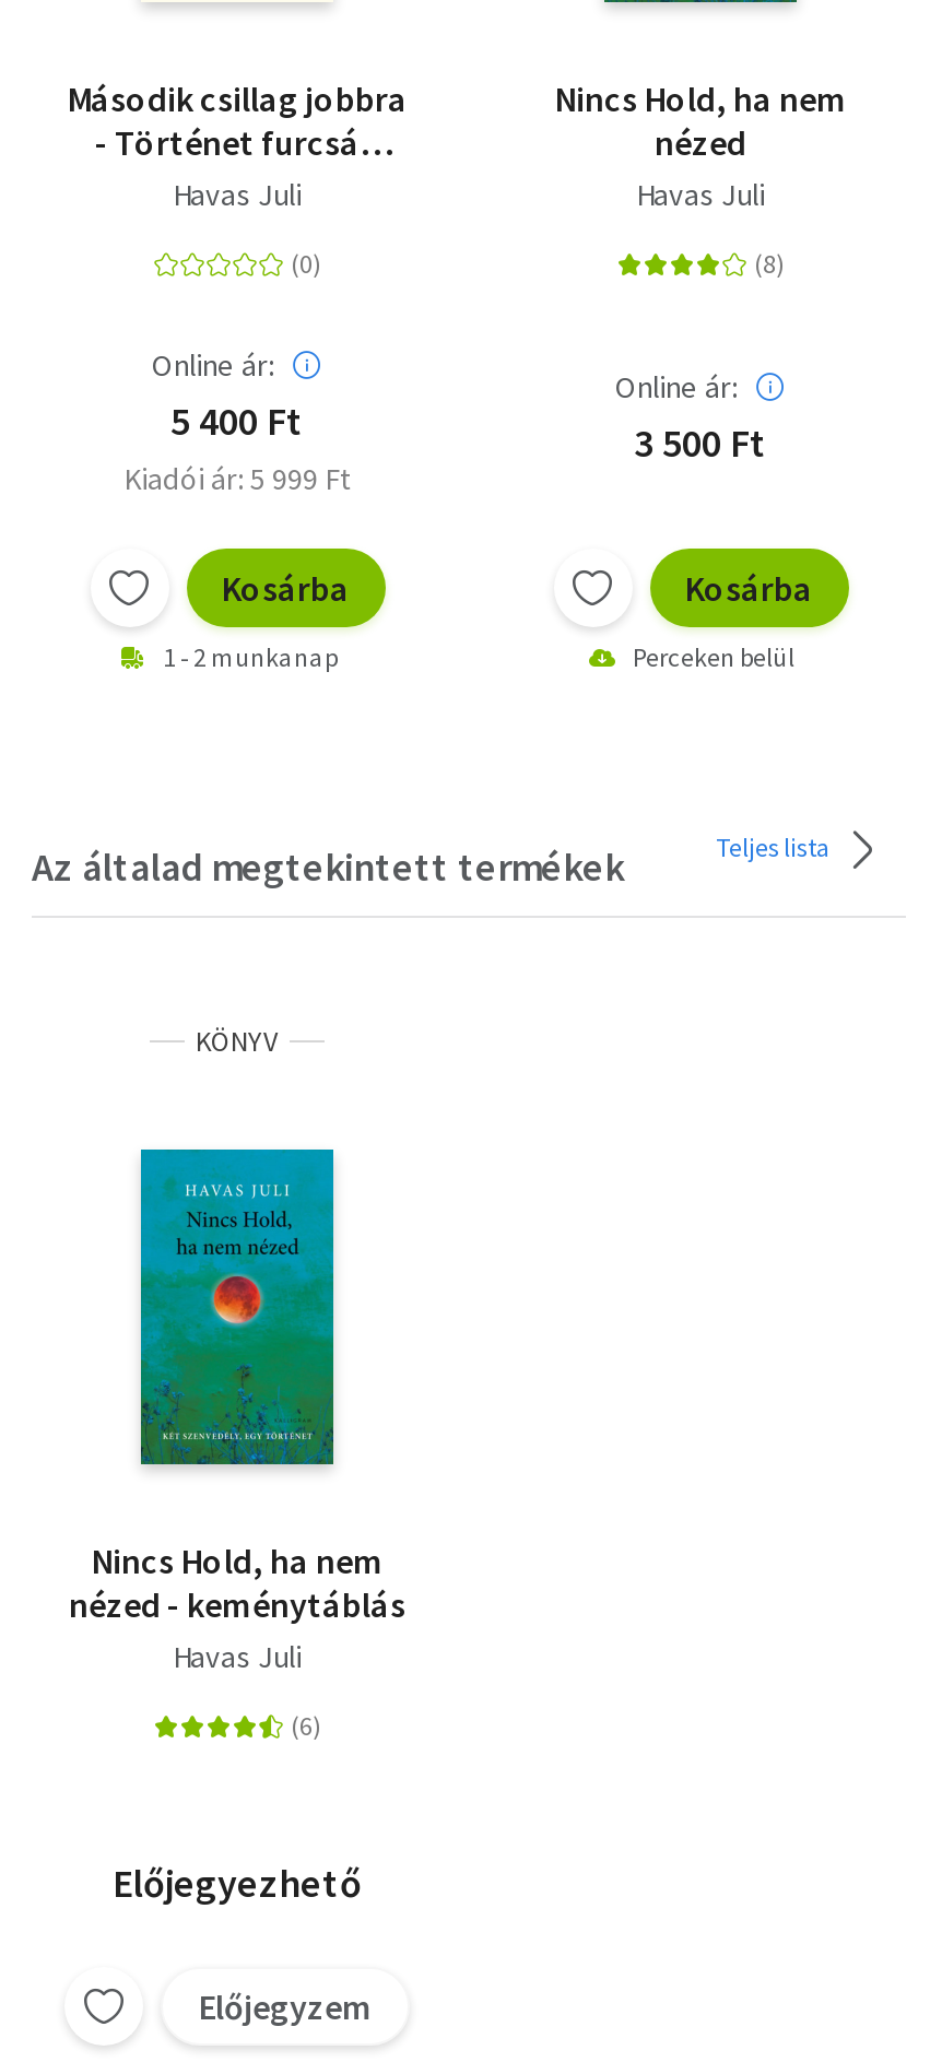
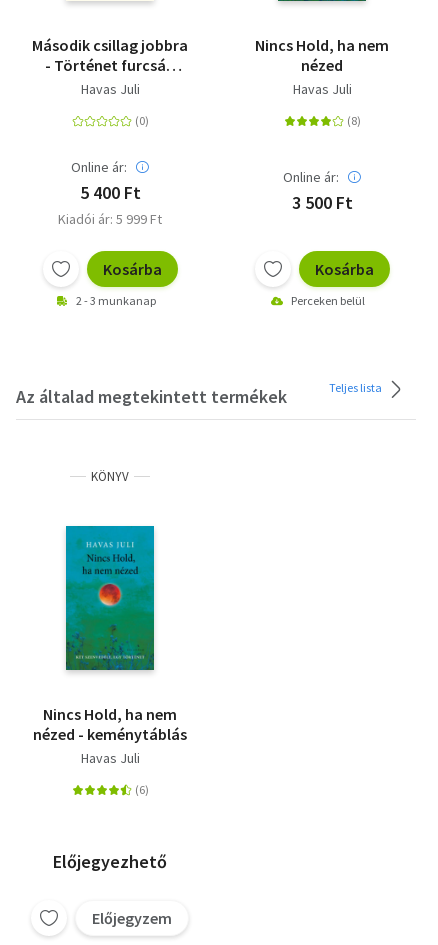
[163,640,338,673] 1 - 2 munkanap -> [76,293,156,308] 2 - 3 munkanap

